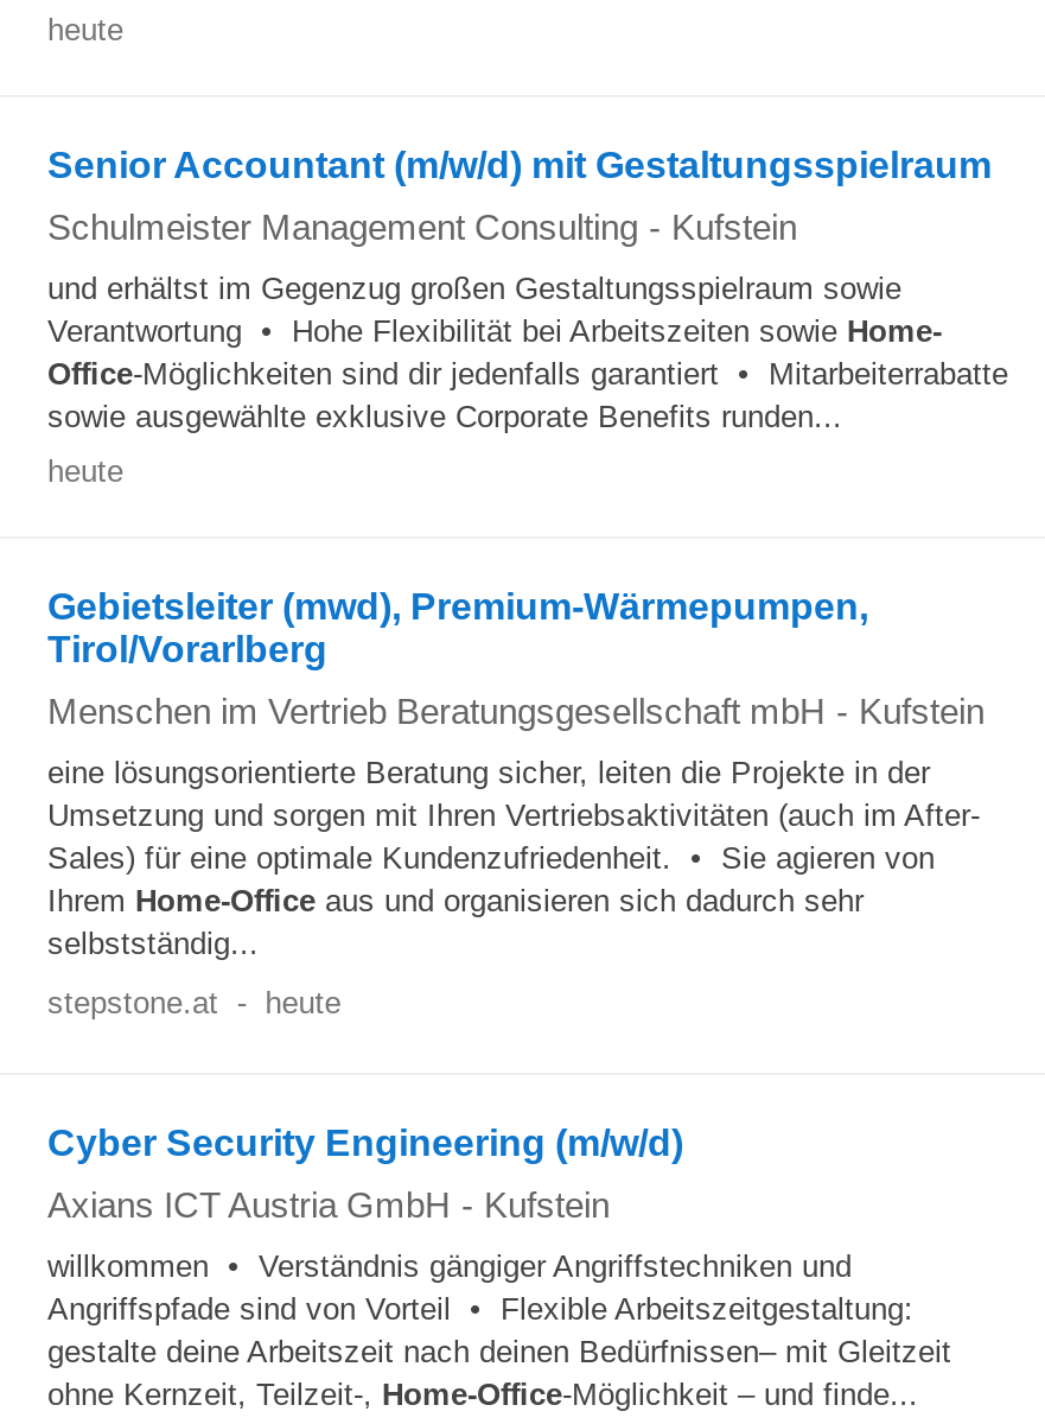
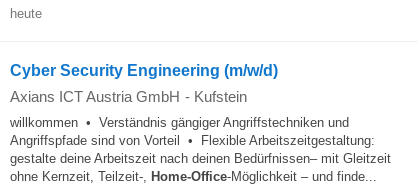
[47,145,1008,1021] Senior Accountant (m/w/d) mit Gestaltungsspielraum | Schulmeister Management Consulting - Kufstein | und erhältst im Gegenzug großen Gestaltungsspielraum sowie | Verantwortung • Hohe Flexibilität bei Arbeitszeiten sowie Home- | Office-Möglichkeiten sind dir jedenfalls garantiert • Mitarbeiterrabatte | sowie ausgewählte exklusive Corporate Benefits runden... | heute | Gebietsleiter (mwd), Premium-Wärmepumpen, | Tirol/Vorarlberg | Menschen im Vertrieb Beratungsgesellschaft mbH - Kufstein | eine lösungsorientierte Beratung sicher, leiten die Projekte in der | Umsetzung und sorgen mit Ihren Vertriebsaktivitäten (auch im After- | Sales) für eine optimale Kundenzufriedenheit. • Sie agieren von | Ihrem Home-Office aus und organisieren sich dadurch sehr | selbstständig... | stepstone.at - heute -> none

